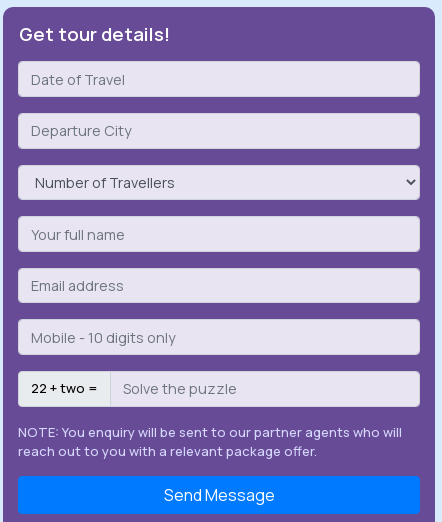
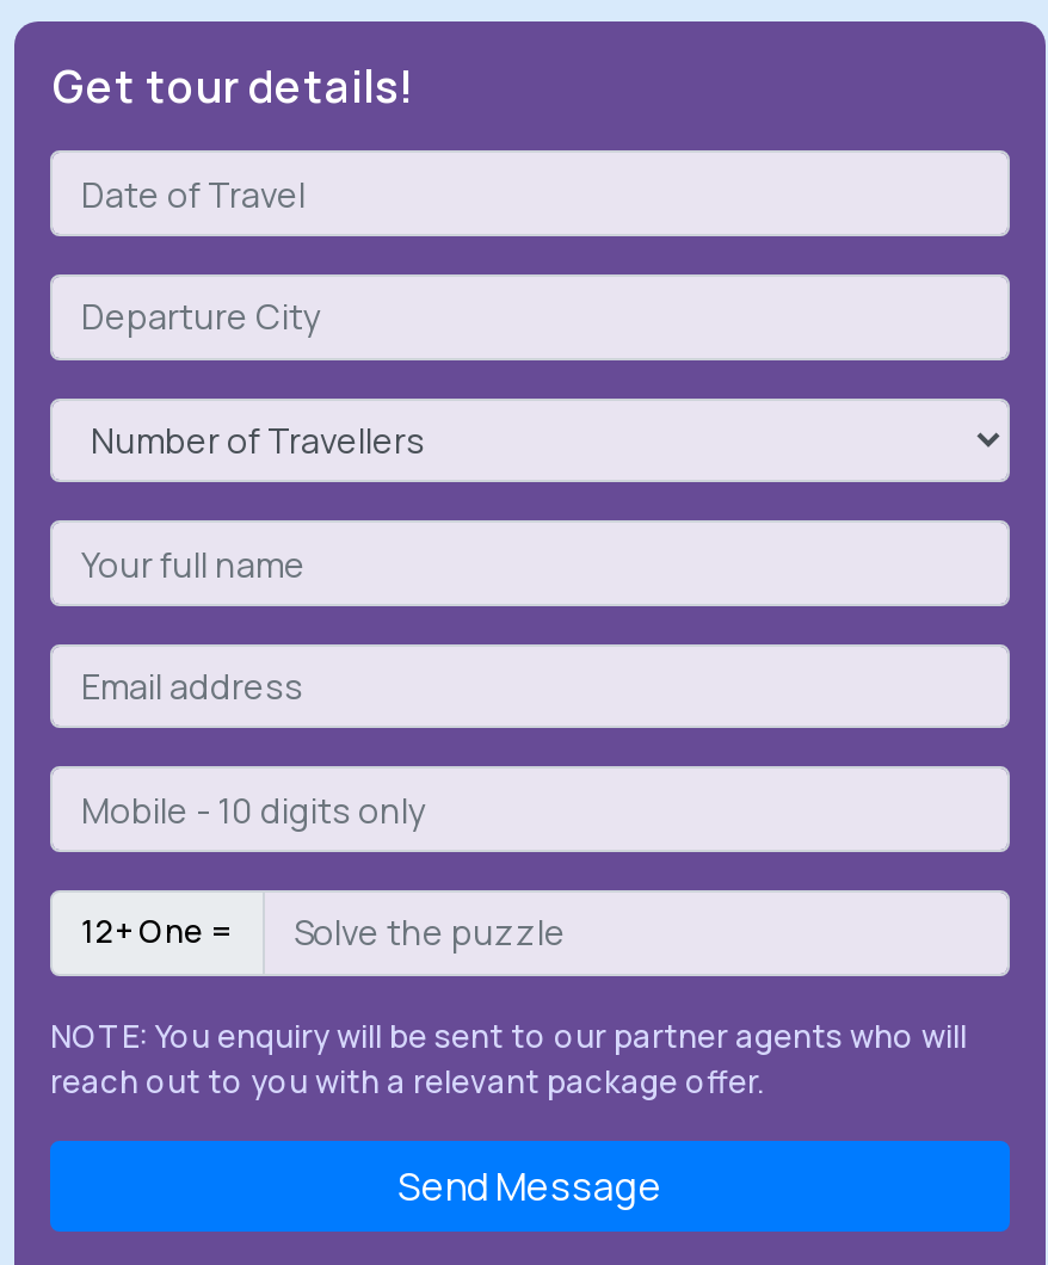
[31,379,98,397] 22 + two = -> [81,910,234,953] 12+ One =

